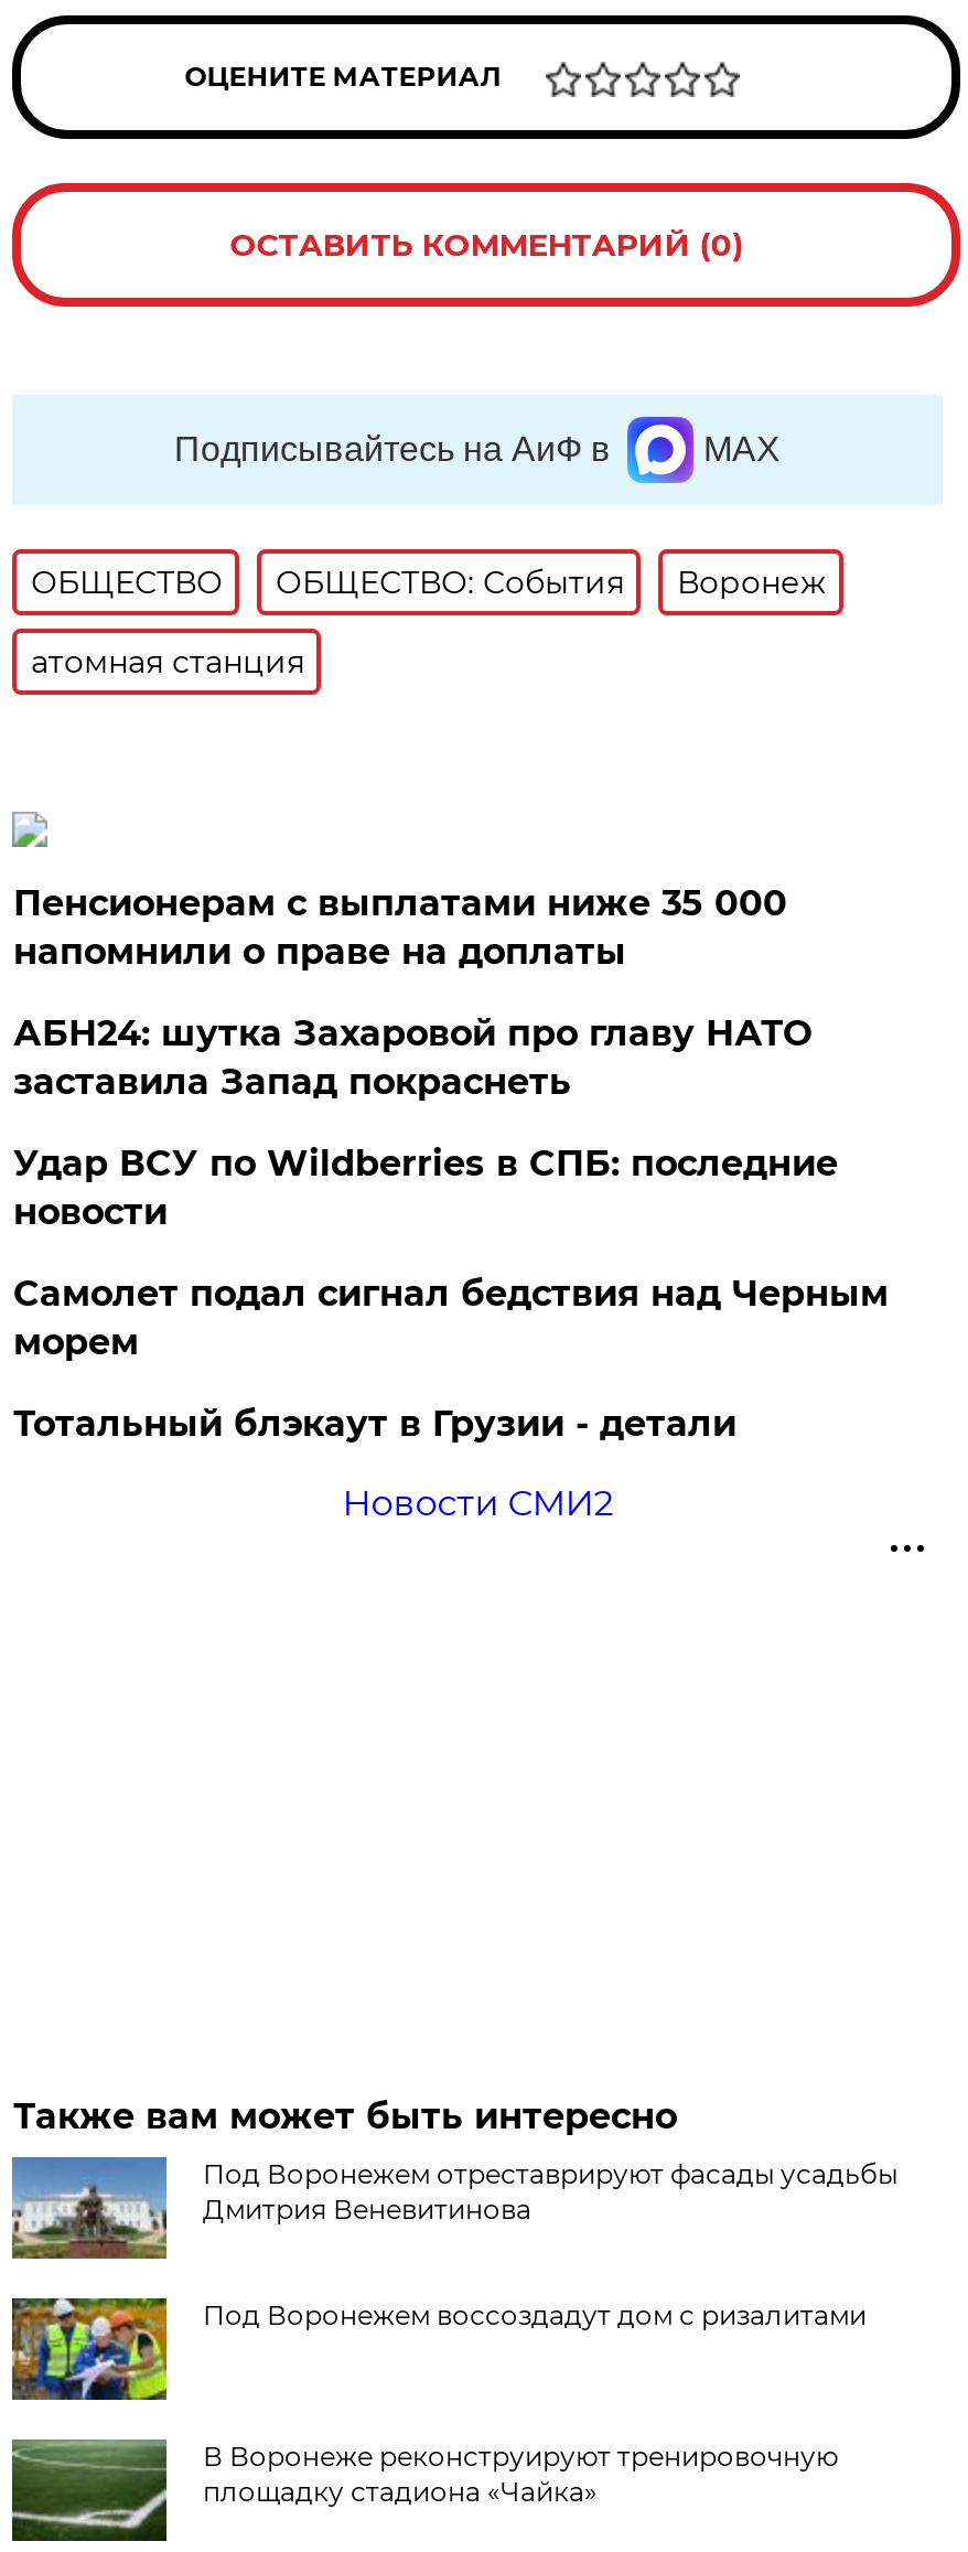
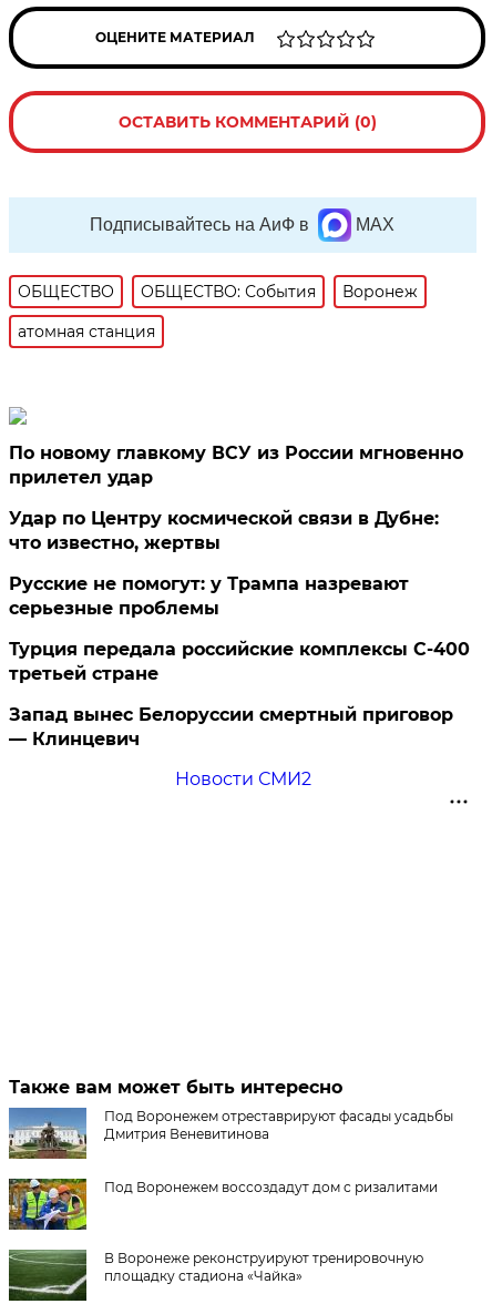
[13,883,787,973] Пенсионерам с выплатами ниже 35 000 | напомнили о праве на доплаты -> [9,443,464,488] По новому главкому ВСУ из России мгновенно | прилетел удар
[13,1013,811,1103] АБН24: шутка Захаровой про главу НАТО | заставила Запад покраснеть -> [9,508,439,554] Удар по Центру космической связи в Дубне: | что известно, жертвы
[13,1143,838,1233] Удар ВСУ по Wildberries в СПБ: последние | новости -> [9,573,409,619] Русские не помогут: у Трампа назревают | серьезные проблемы
[13,1273,888,1364] Самолет подал сигнал бедствия над Черным | морем -> [9,639,470,684] Турция передала российские комплексы С-400 | третьей стране
[13,1403,736,1445] Тотальный блэкаут в Грузии - детали -> [9,704,454,750] Запад вынес Белоруссии смертный приговор | — Клинцевич

